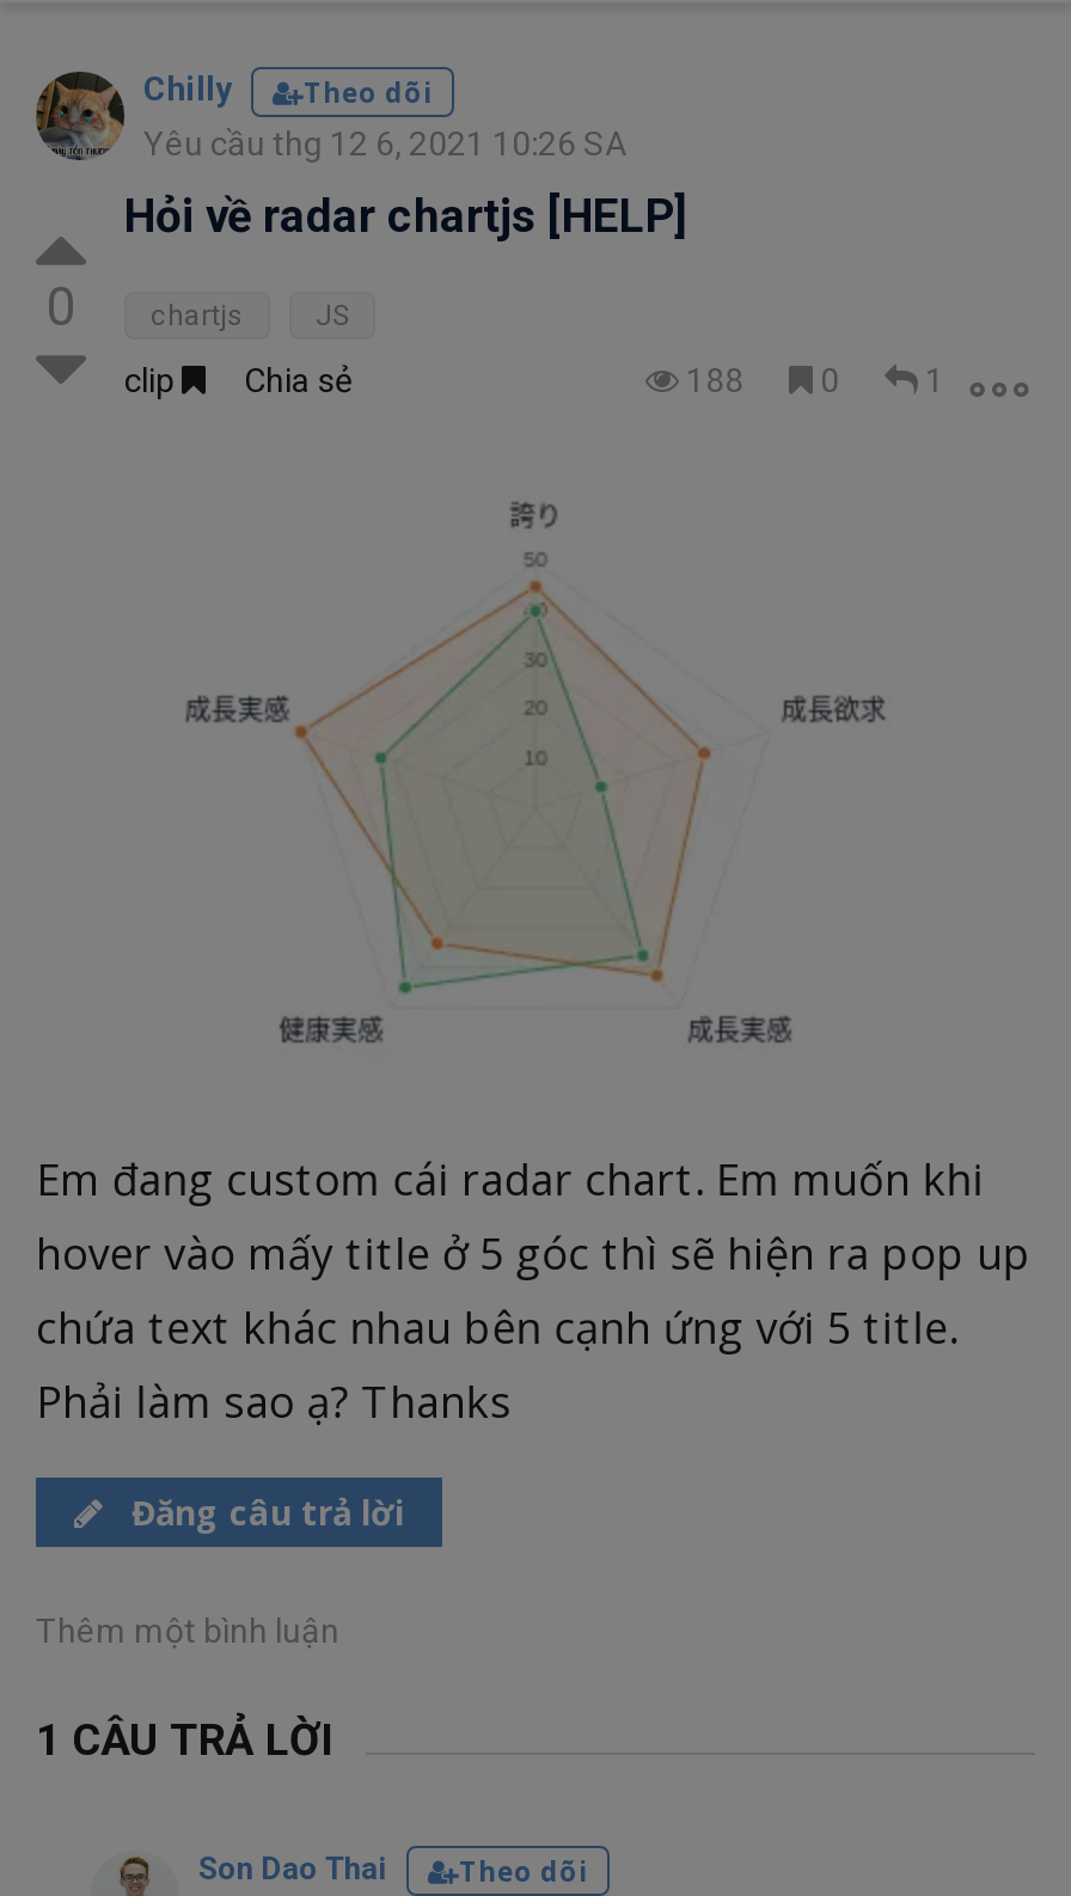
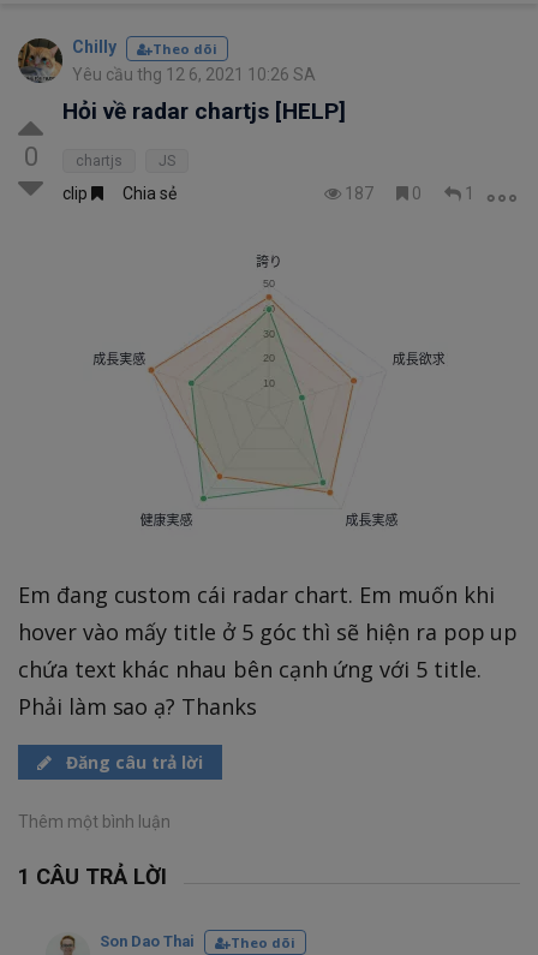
[679,361,944,399] 188 0 1 -> [341,184,474,203] 187 0 1

